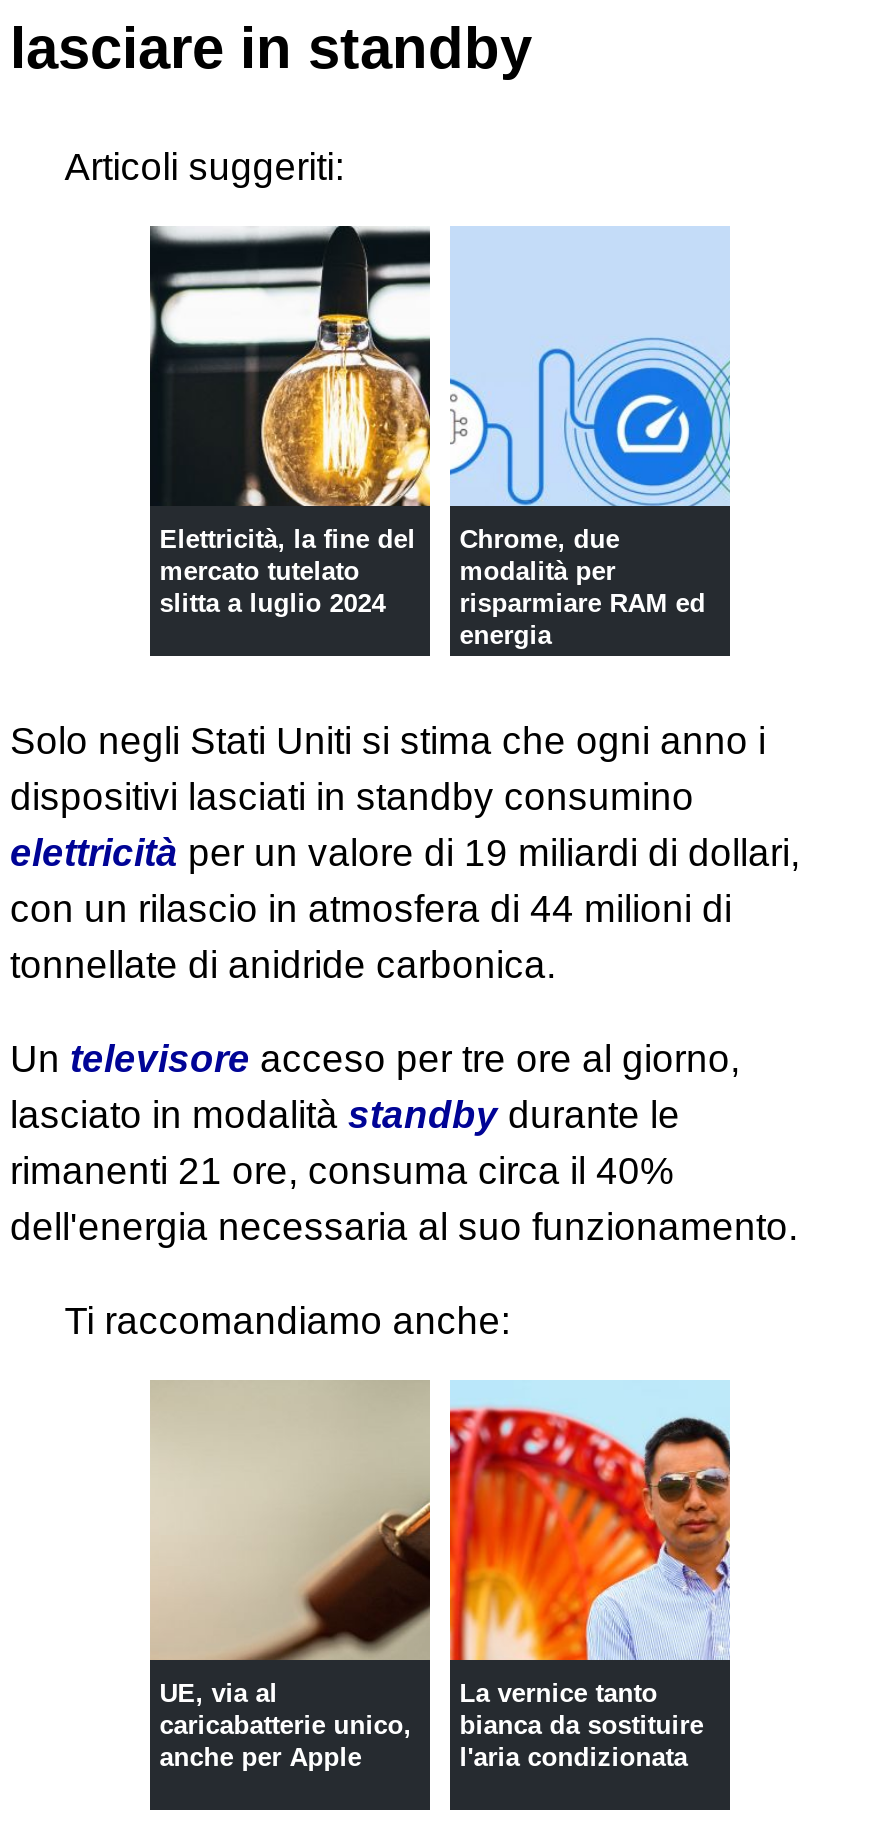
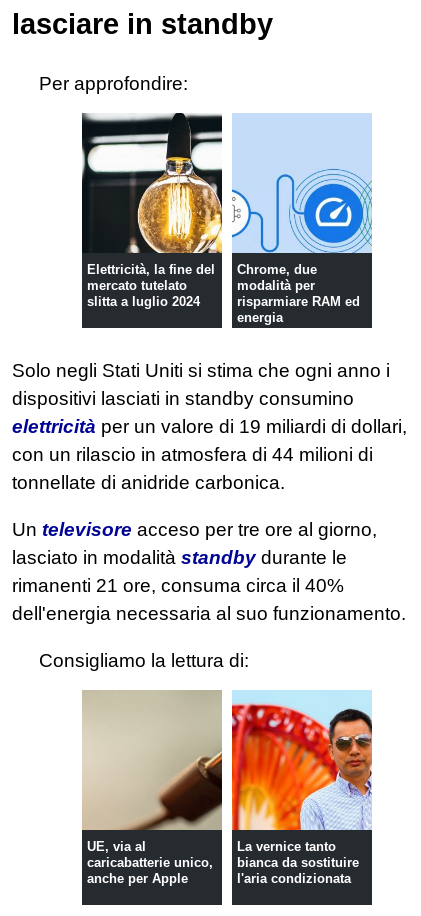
[64,146,344,188] Articoli suggeriti: -> [39,73,188,94] Per approfondire:
[64,1301,510,1343] Ti raccomandiamo anche: -> [39,650,249,671] Consigliamo la lettura di:

